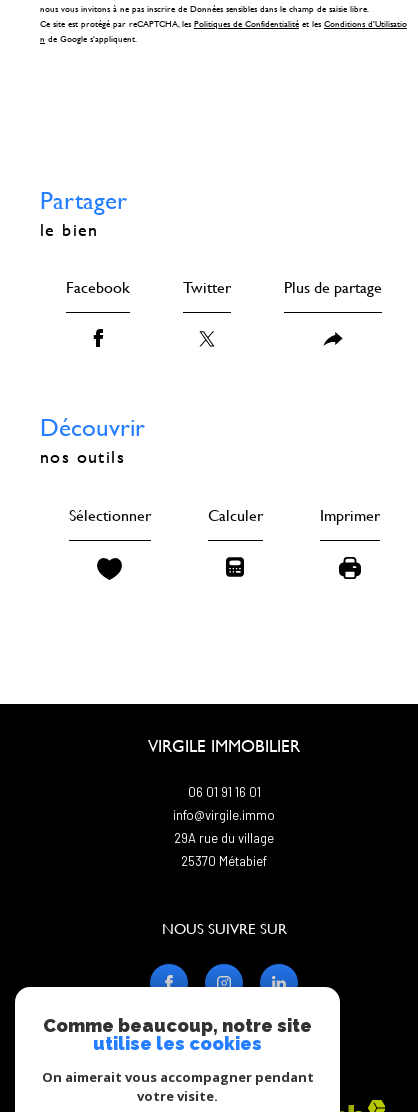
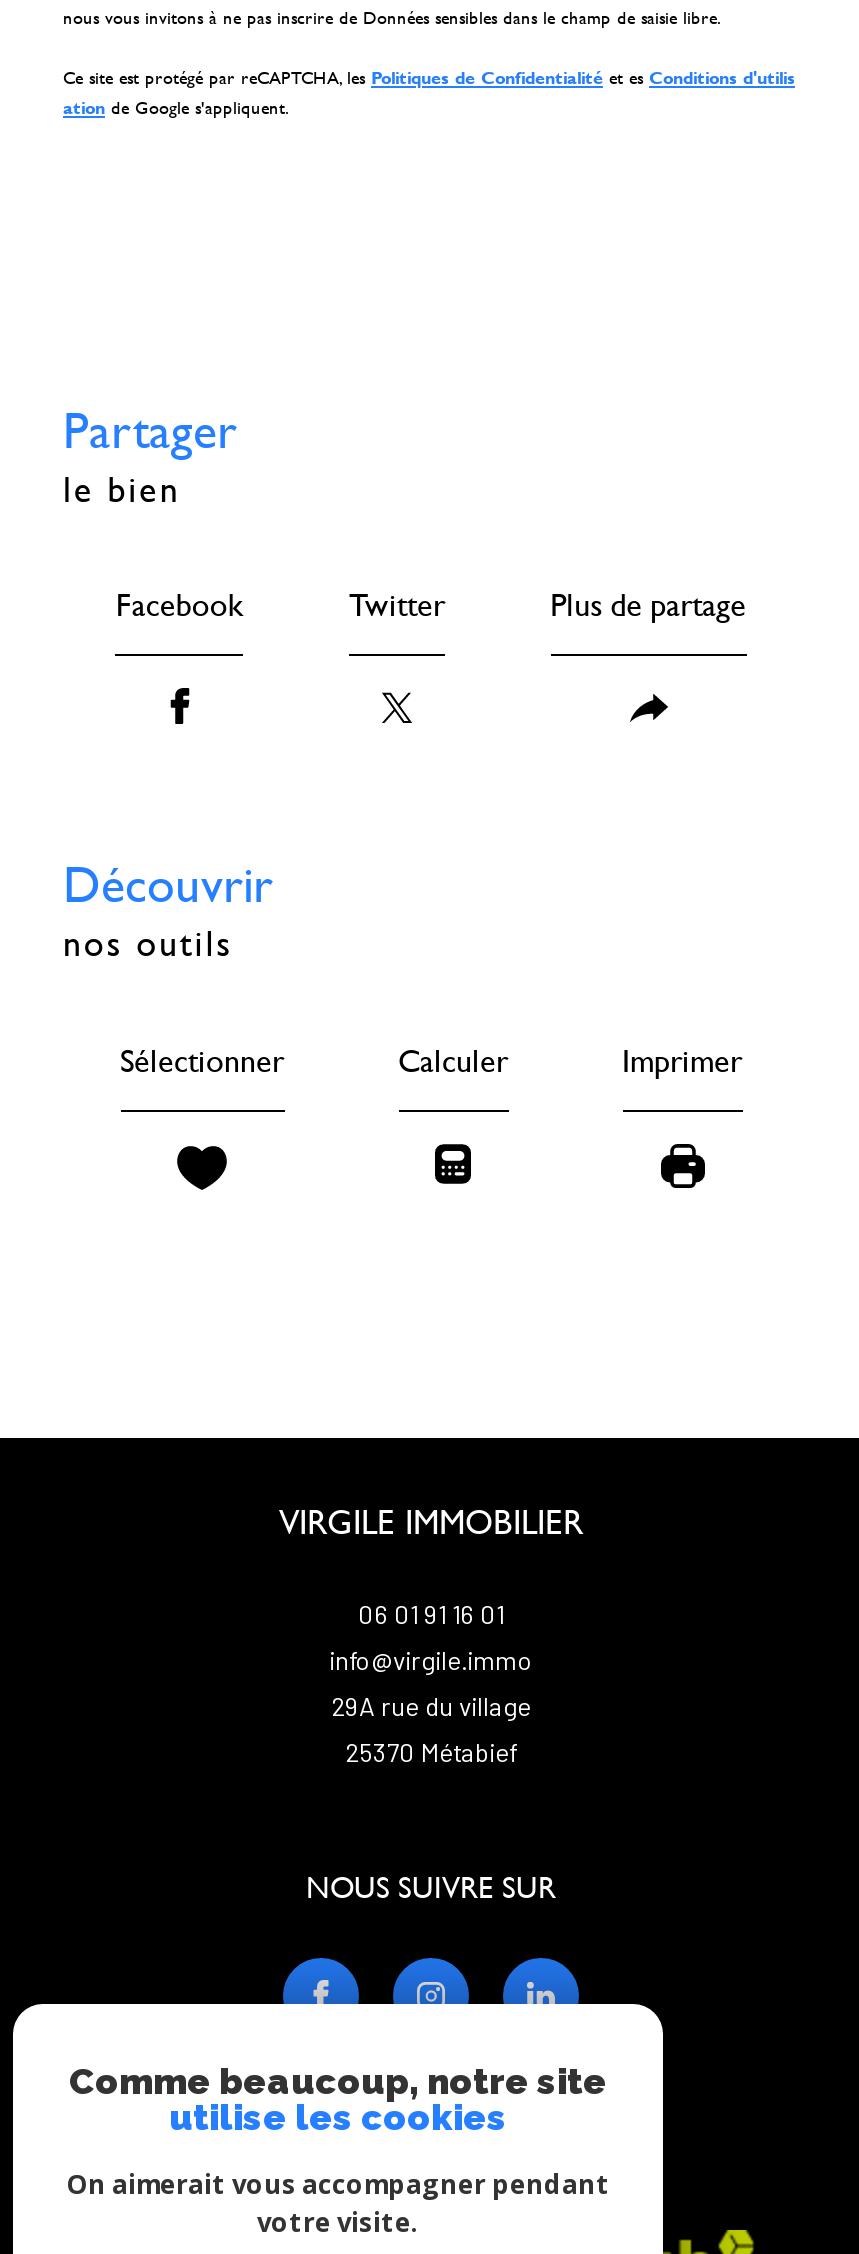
[40,19,407,29] Ce site est protégé par reCAPTCHA, les Politiques de Confidentialité et les Conditions d'Utilisatio -> [63,68,795,88] Ce site est protégé par reCAPTCHA, les Politiques de Confidentialité et es Conditions d'utilis
[40,34,137,44] n de Google s'appliquent. -> [63,98,289,118] ation de Google s'appliquent.

